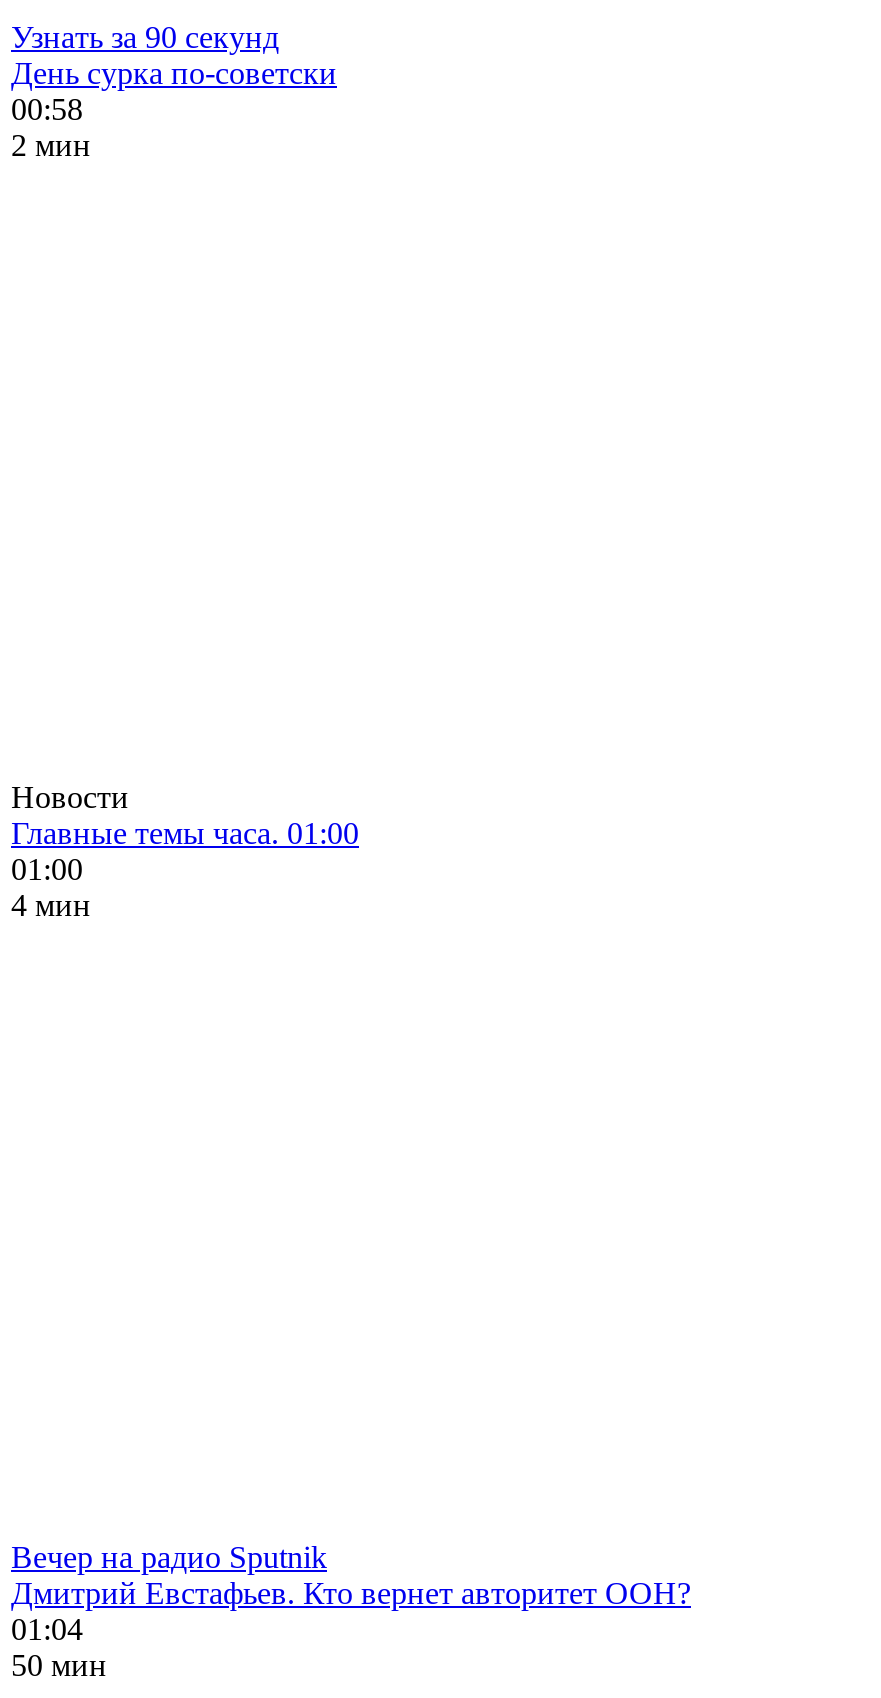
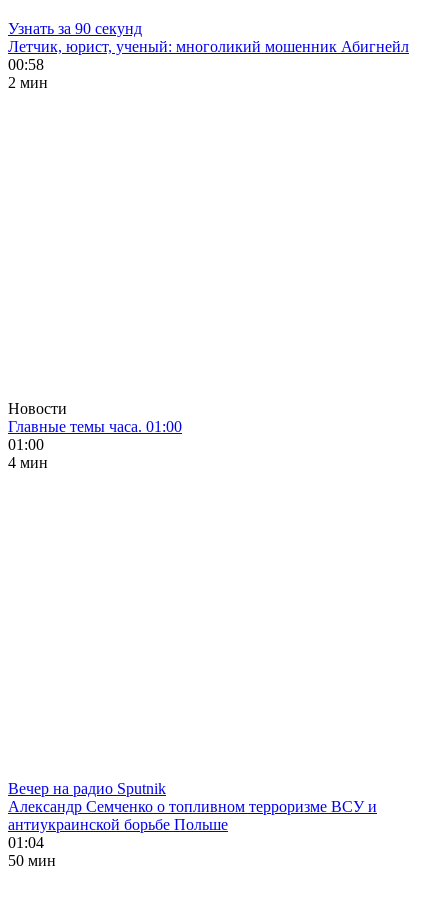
[11,56,337,90] День сурка по-советски -> [8,38,409,55] Летчик, юрист, ученый: многоликий мошенник Абигнейл
[11,1576,691,1610] Дмитрий Евстафьев. Кто вернет авторитет ООН? -> [8,798,377,833] Александр Семченко о топливном терроризме ВСУ и | антиукраинской борьбе Польше

